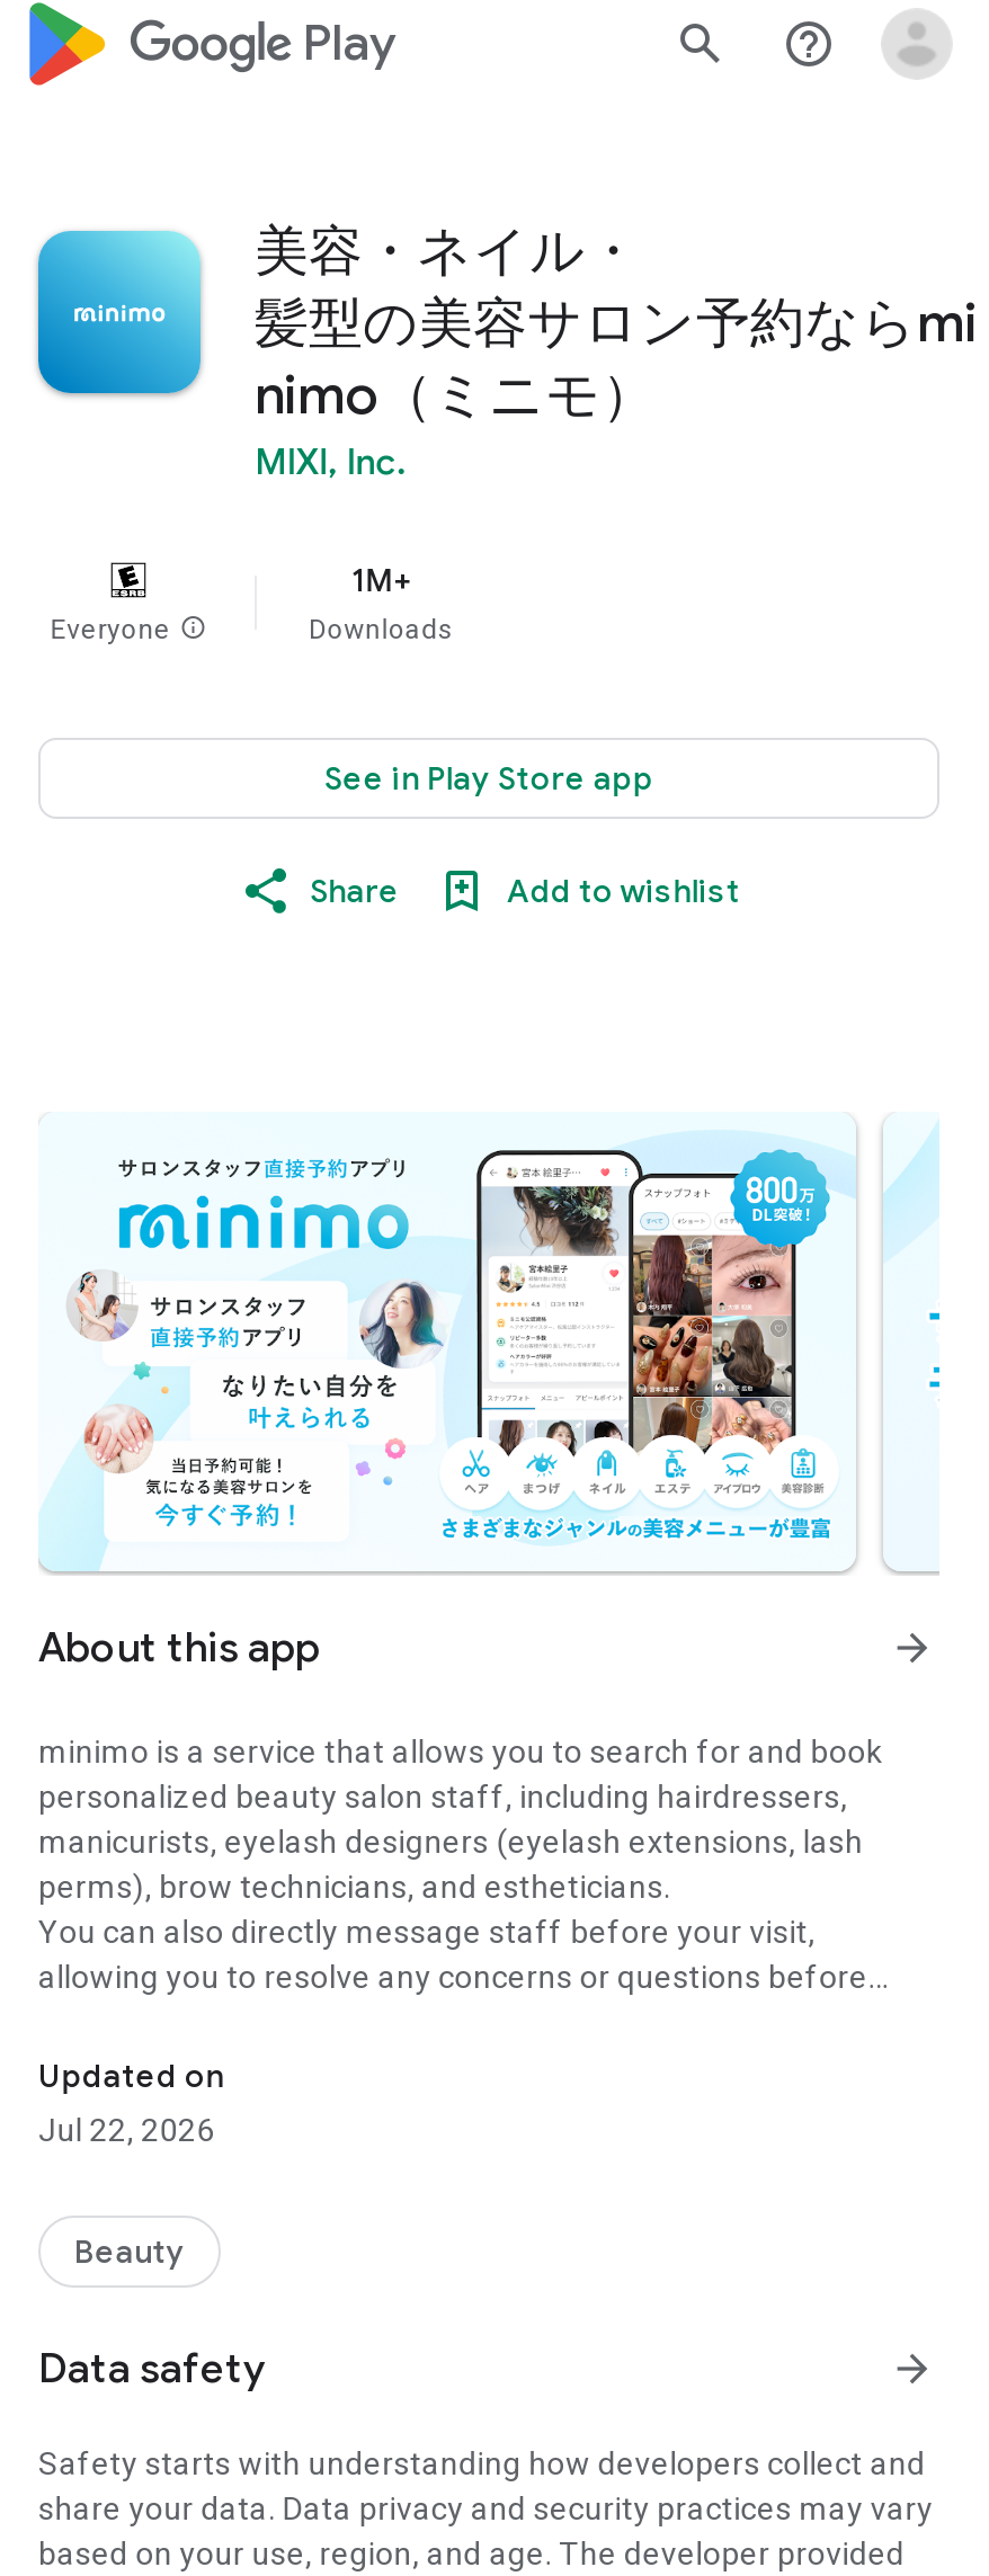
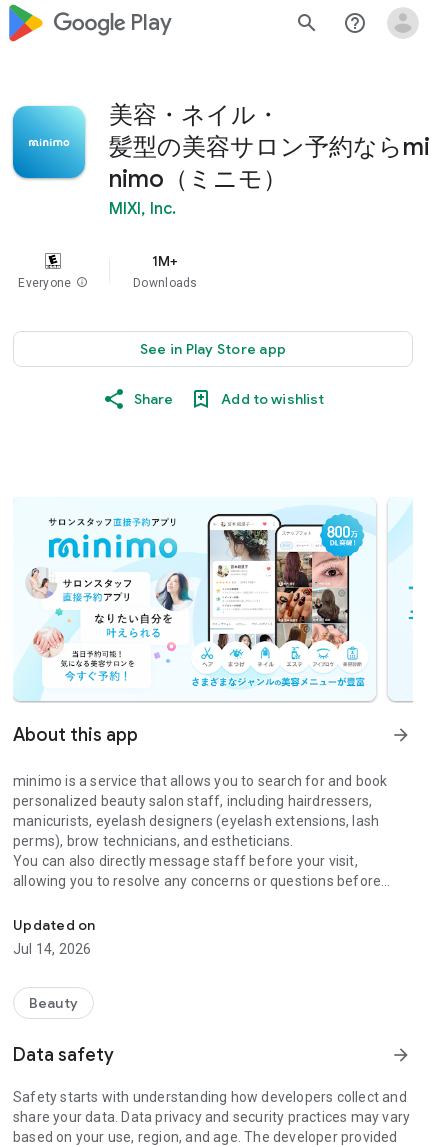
[38,2112,215,2148] Jul 22, 2026 -> [13,941,91,957] Jul 14, 2026

